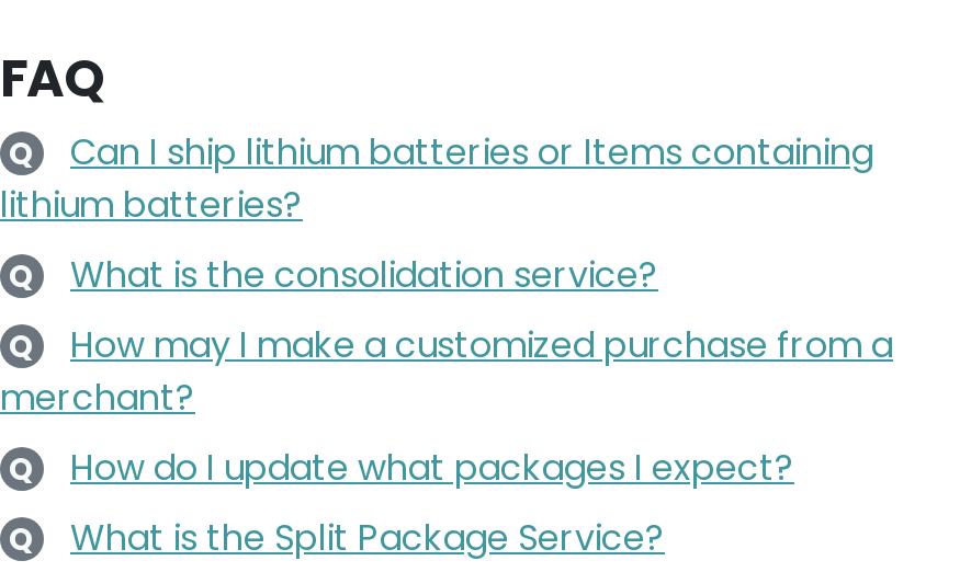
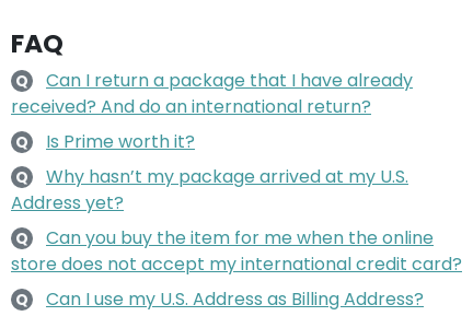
[0,127,873,230] Can I ship lithium batteries or Items containing | lithium batteries? -> [11,68,413,119] Can I return a package that I have already | received? And do an international return?
[70,250,658,300] What is the consolidation service? -> [46,129,195,154] Is Prime worth it?
[0,320,893,423] How may I make a customized purchase from a | merchant? -> [11,164,408,215] Why hasn’t my package arrived at my U.S. | Address yet?
[70,443,794,493] How do I update what packages I expect? -> [11,225,462,277] Can you buy the item for me when the online | store does not accept my international credit card?
[70,513,665,563] What is the Split Package Service? -> [46,286,424,312] Can I use my U.S. Address as Billing Address?

